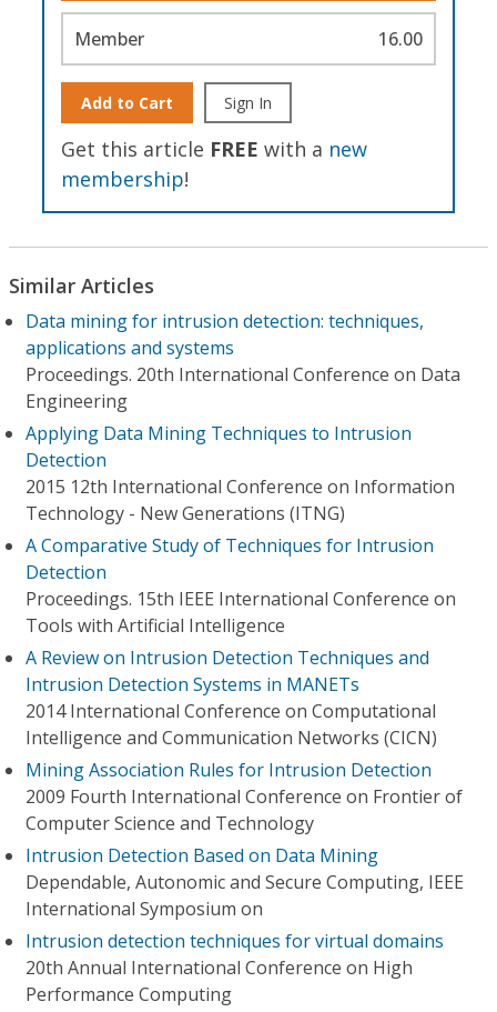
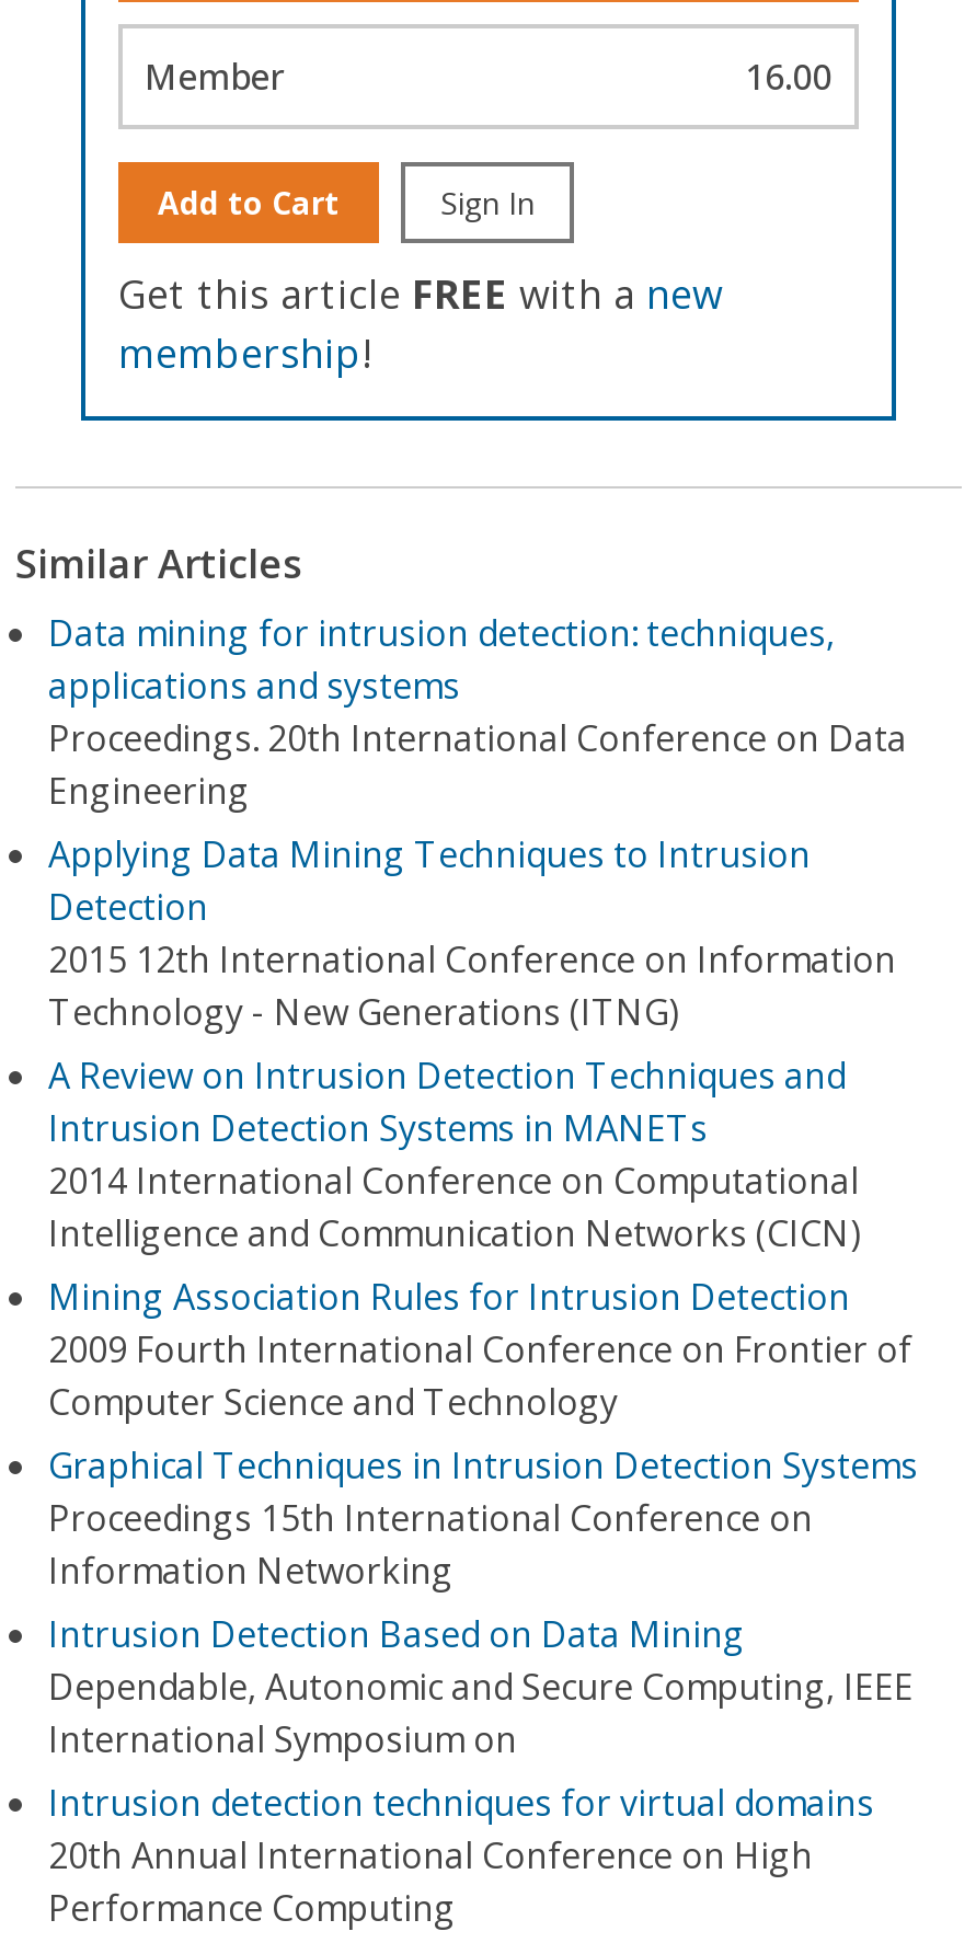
[26,533,456,638] A Comparative Study of Techniques for Intrusion | Detection | Proceedings. 15th IEEE International Conference on | Tools with Artificial Intelligence -> none
moved [26,645,463,835] -> [48,1051,911,1426]: A Review on Intrusion Detection Techniques and | Intrusion Detection Systems in MANETs | 2014 International Conference on Computational | Intelligence and Communication Networks (CICN) | Mining Association Rules for Intrusion Detection | 2009 Fourth International Conference on Frontier of | Computer Science and Technology
none -> [48,1441,918,1595] Graphical Techniques in Intrusion Detection Systems | Proceedings 15th International Conference on | Information Networking

